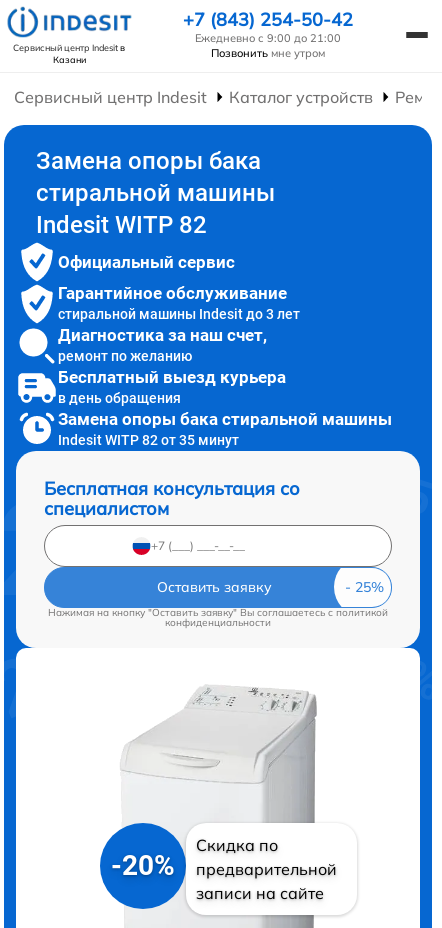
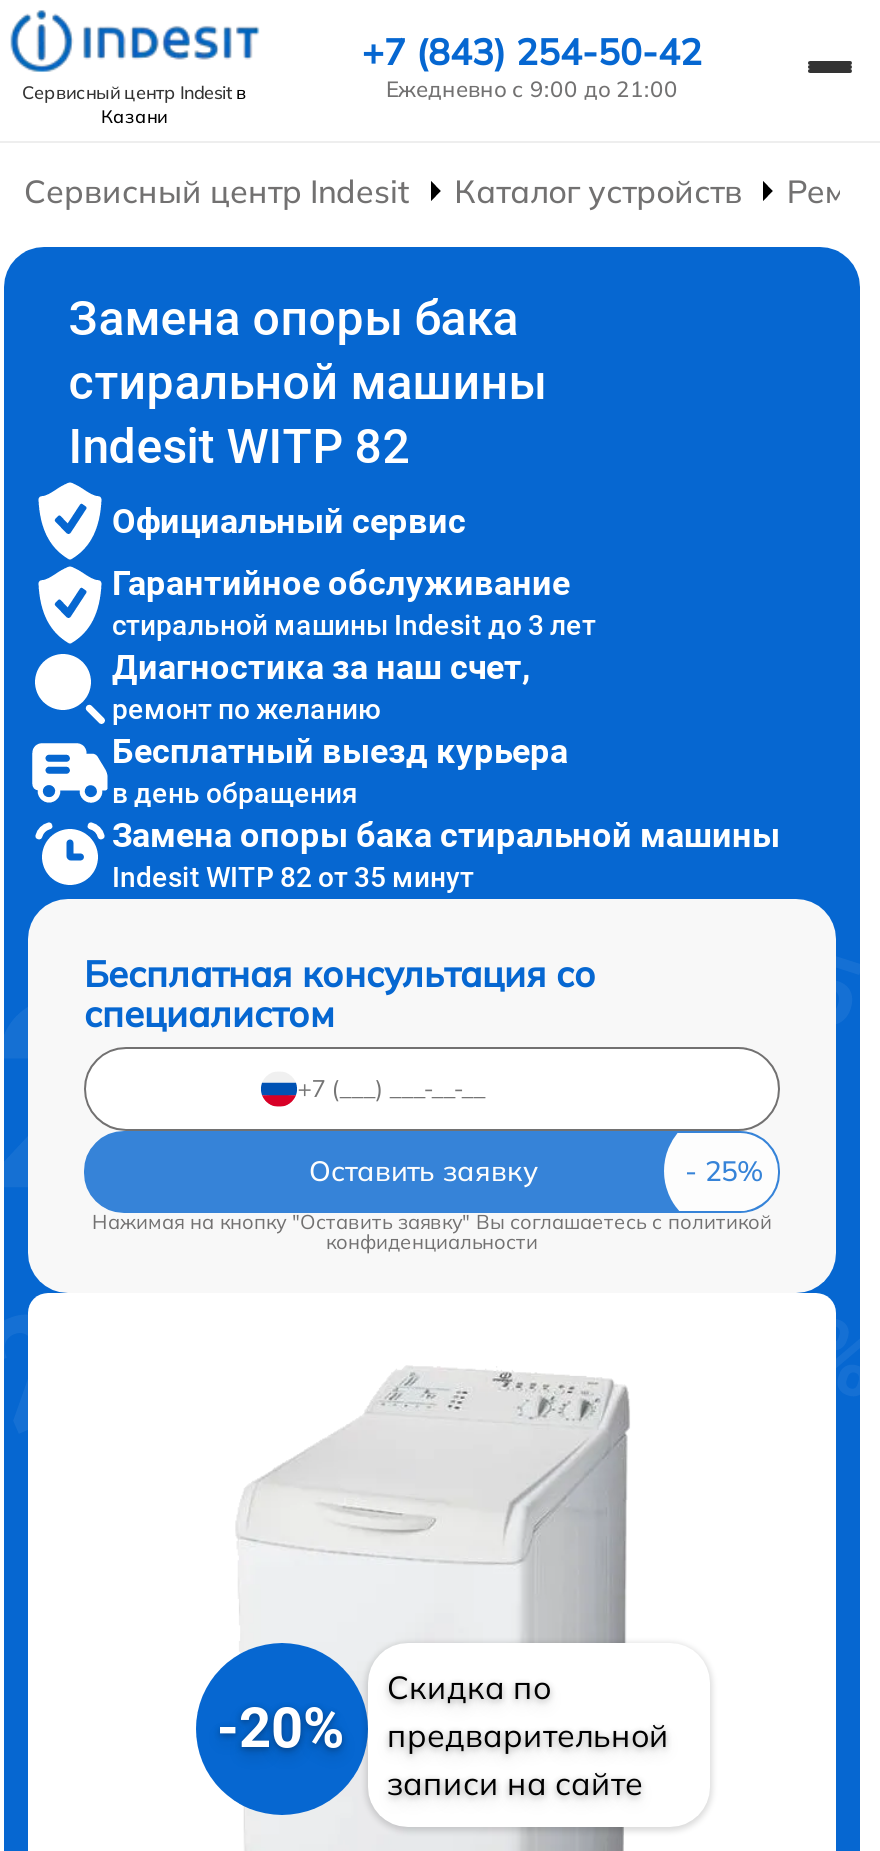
[211,46,325,60] Позвонить мне утром -> none

